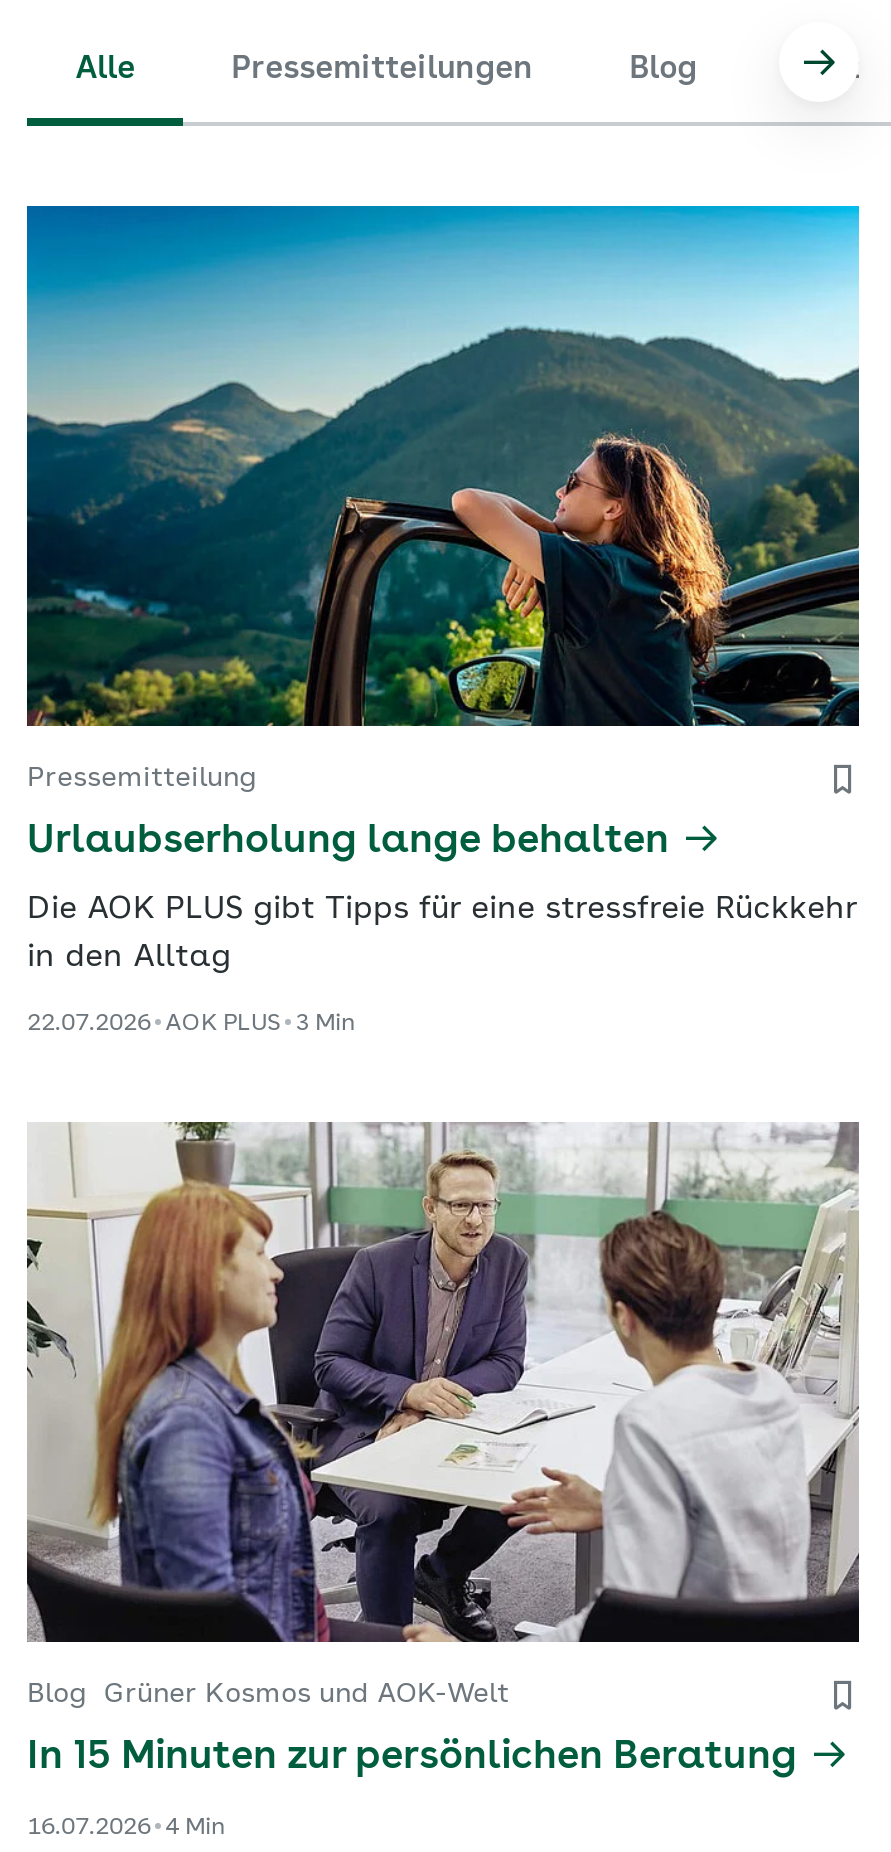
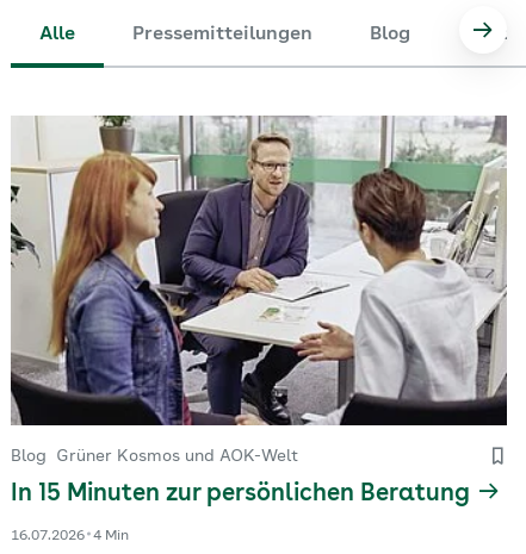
[25,204,861,1036] [image] | Pressemitteilung | Urlaubserholung lange behalten | Die AOK PLUS gibt Tipps für eine stressfreie Rückkehr | in den Alltag | 22.07.2026 AOK PLUS 3 Min -> none

